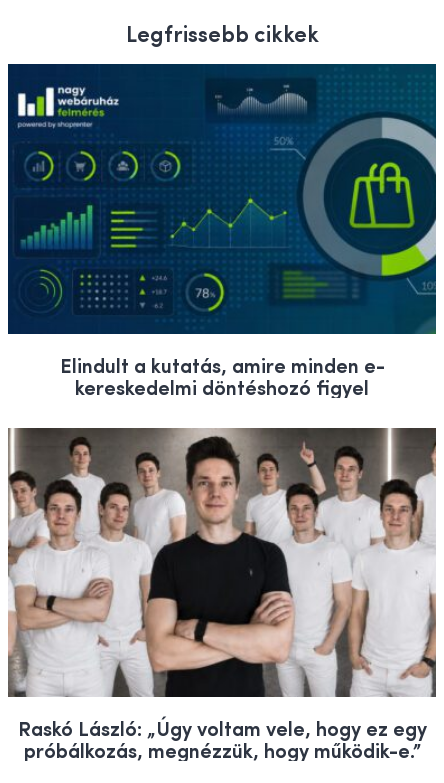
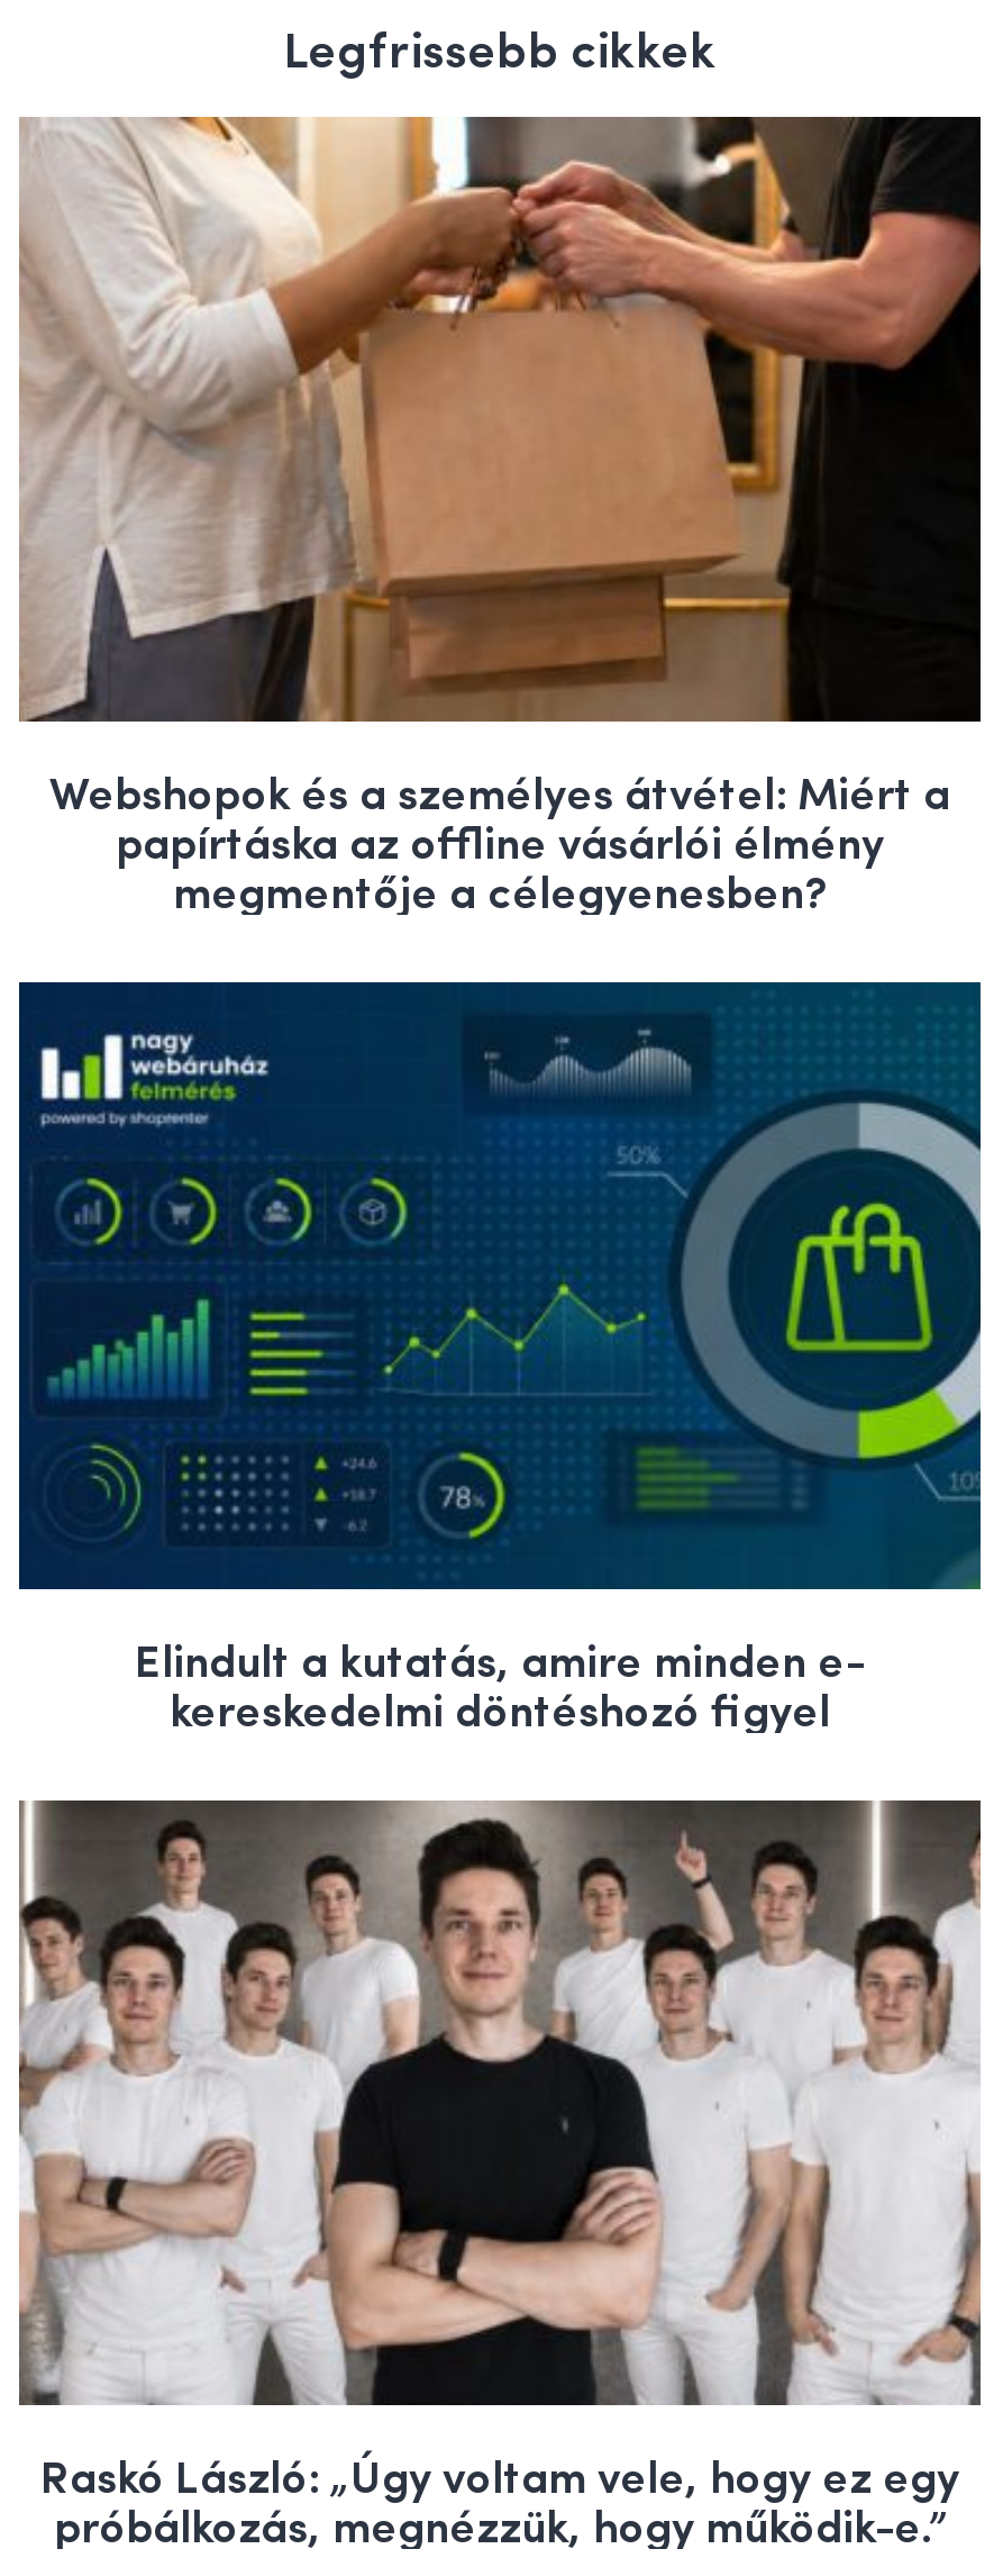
none -> [17,114,983,920] [image] | Webshopok és a személyes átvétel: Miért a | papírtáska az offline vásárlói élmény | megmentője a célegyenesben?

